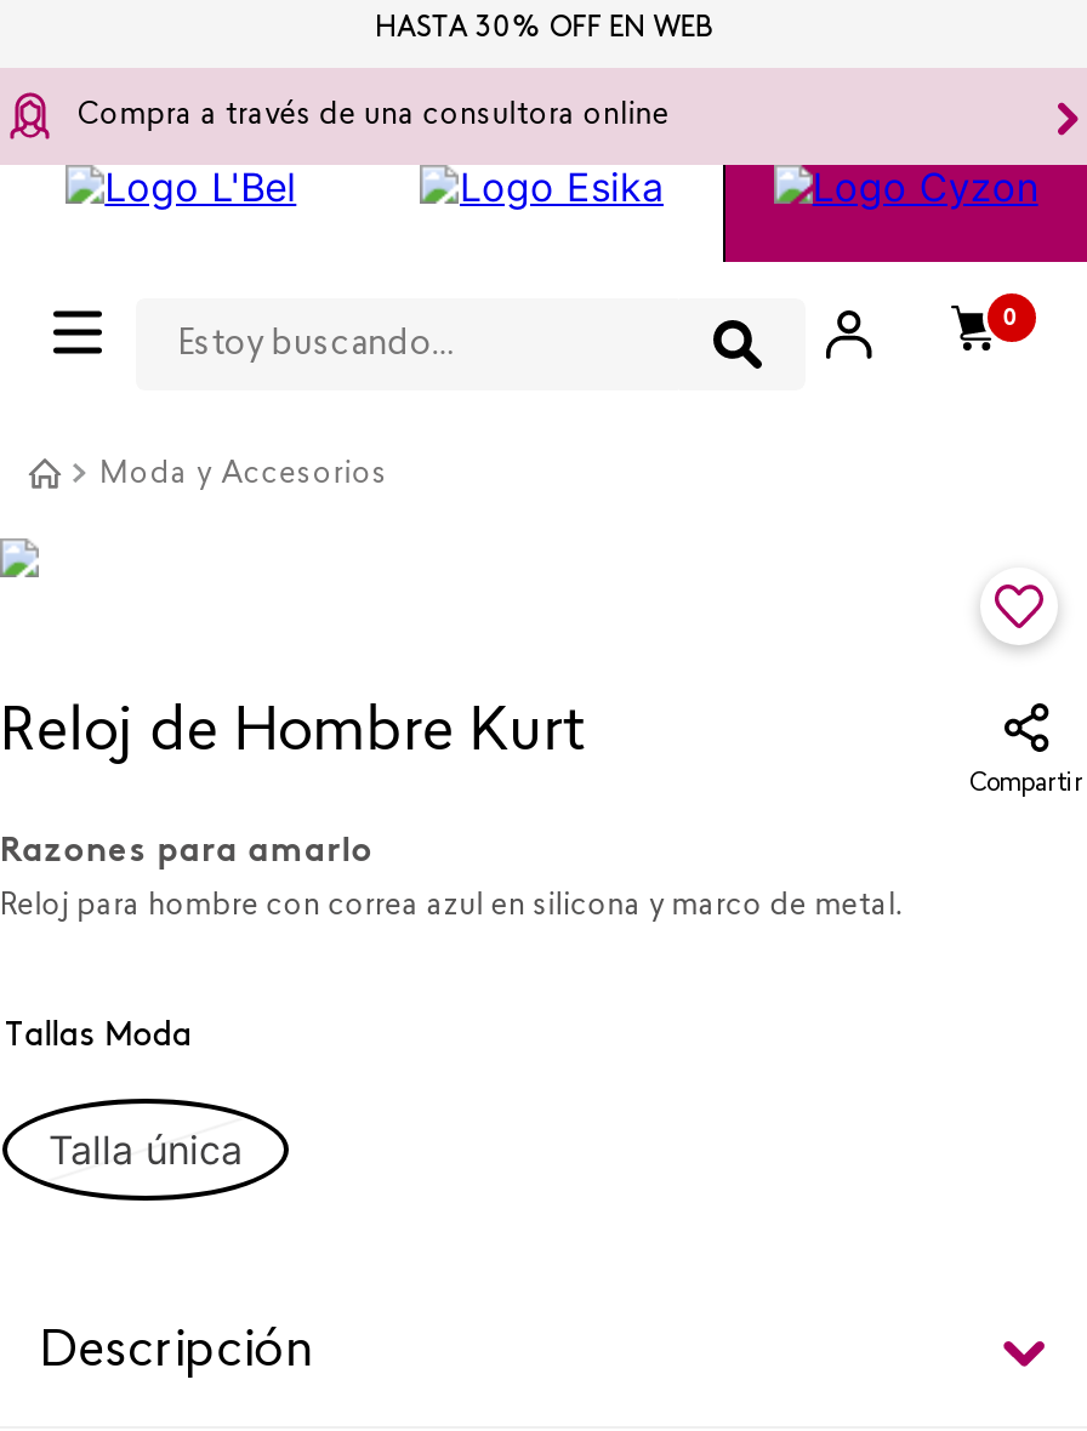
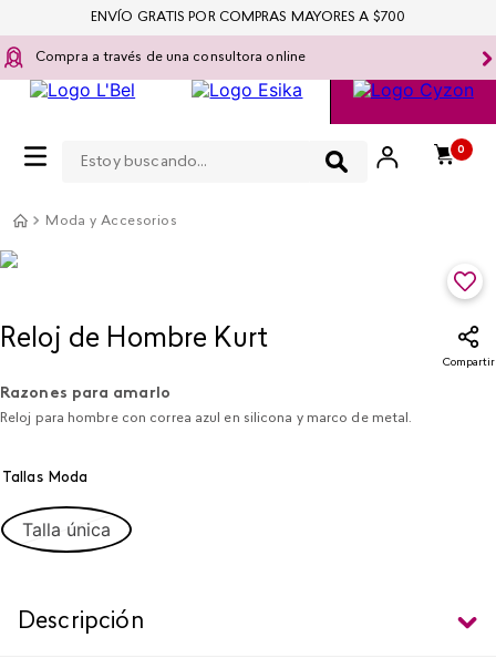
[375,15,712,44] HASTA 30% OFF EN WEB -> [91,11,405,24] ENVÍO GRATIS POR COMPRAS MAYORES A $700

